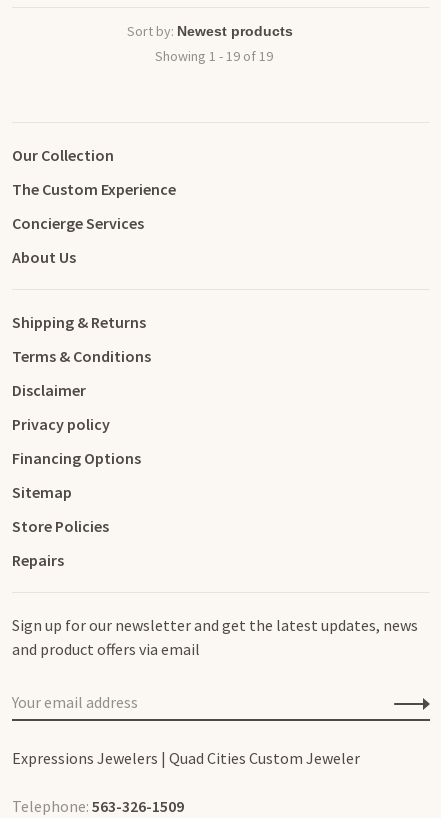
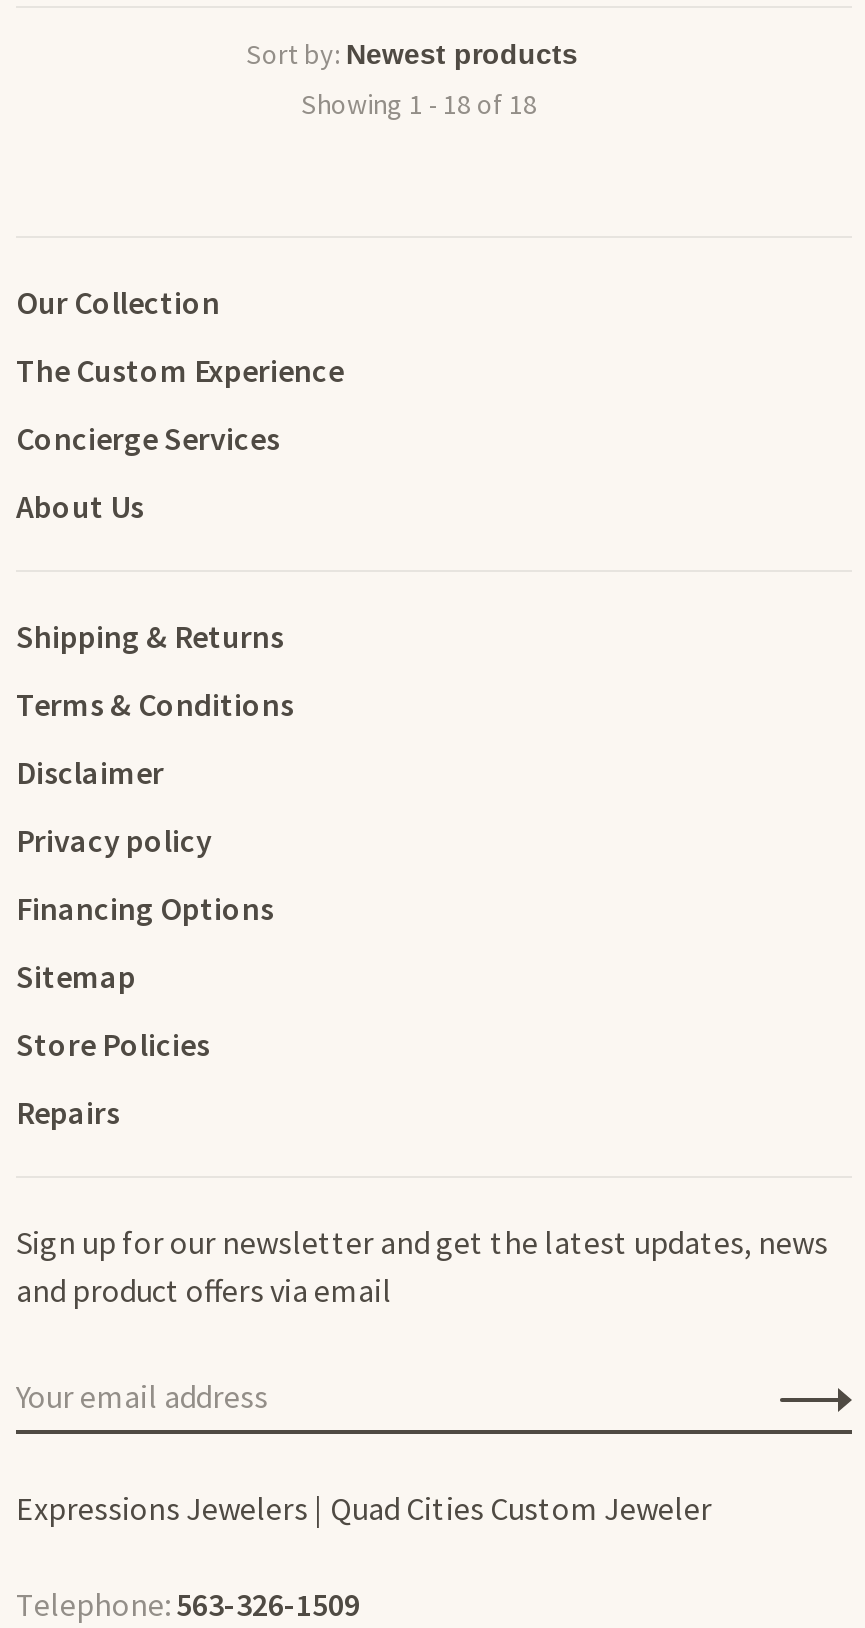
[154,47,272,65] Showing 1 - 19 of 19 -> [301,86,537,122] Showing 1 - 18 of 18

